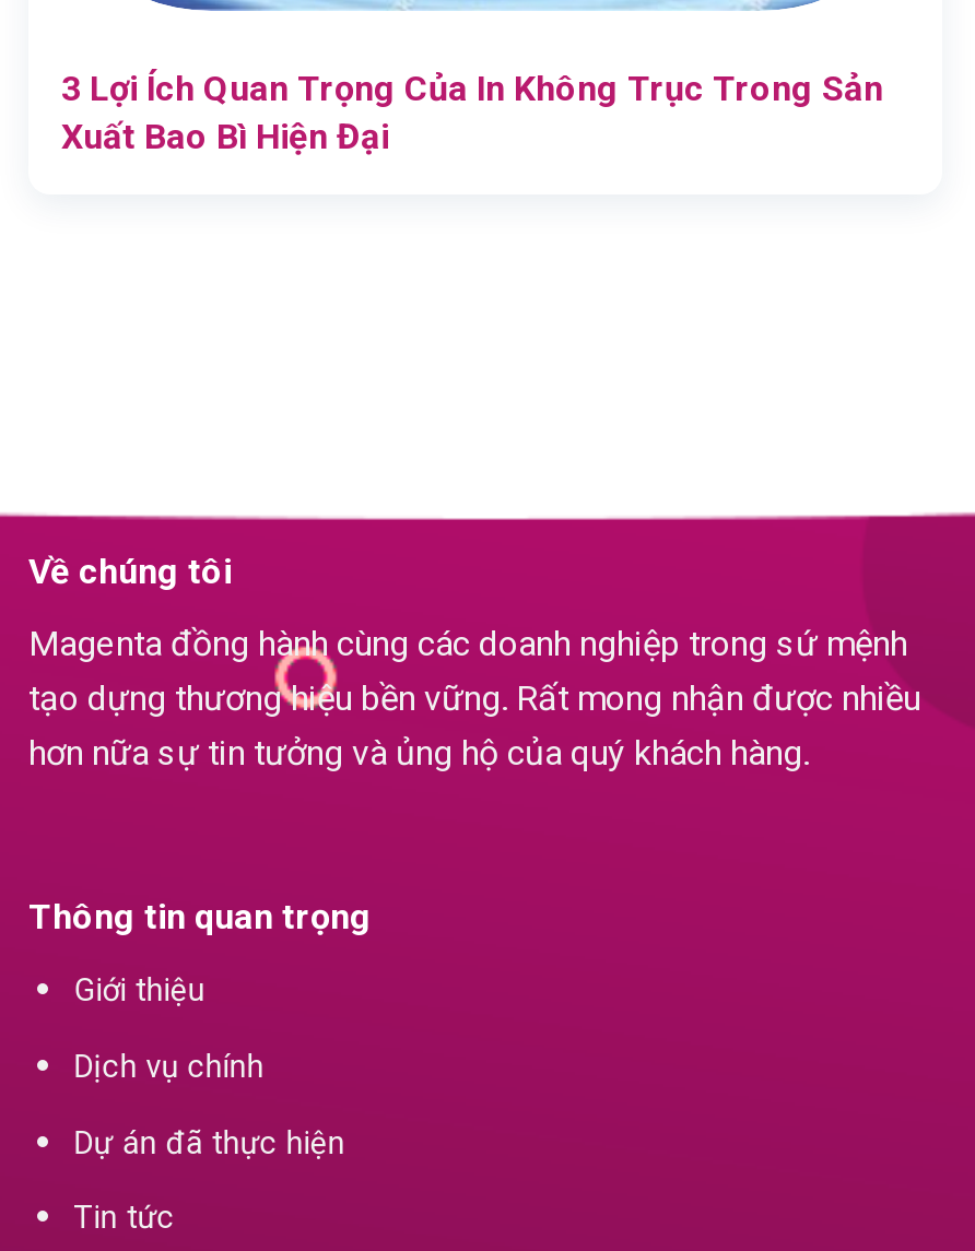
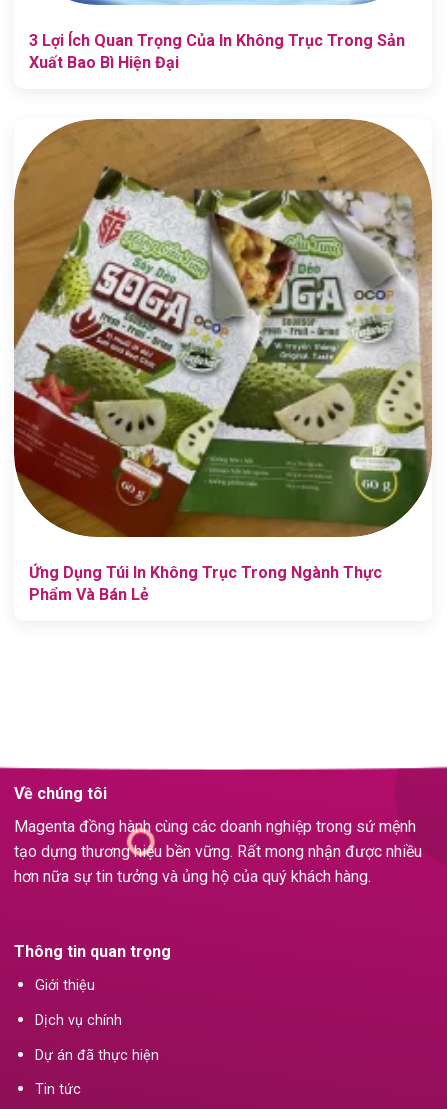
none -> [13,118,433,604] [image] | Ứng Dụng Túi In Không Trục Trong Ngành Thực | Phẩm Và Bán Lẻ

